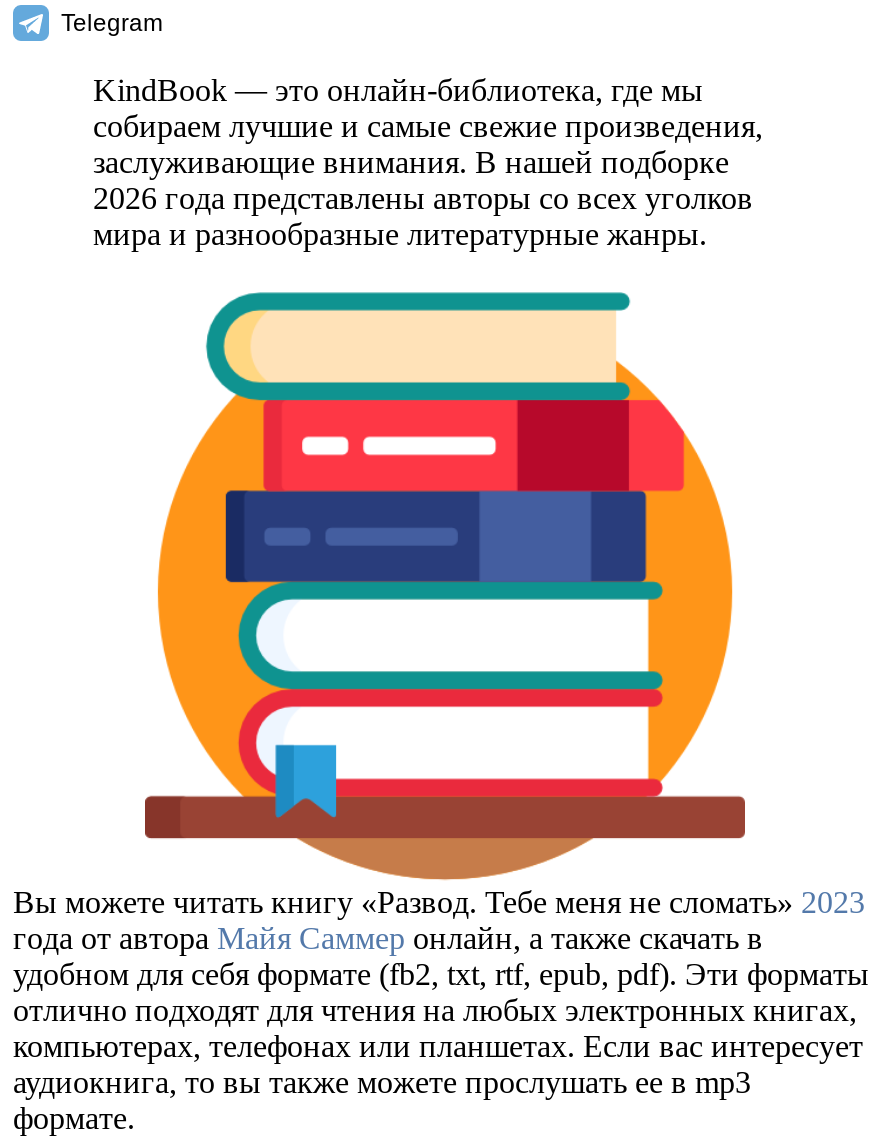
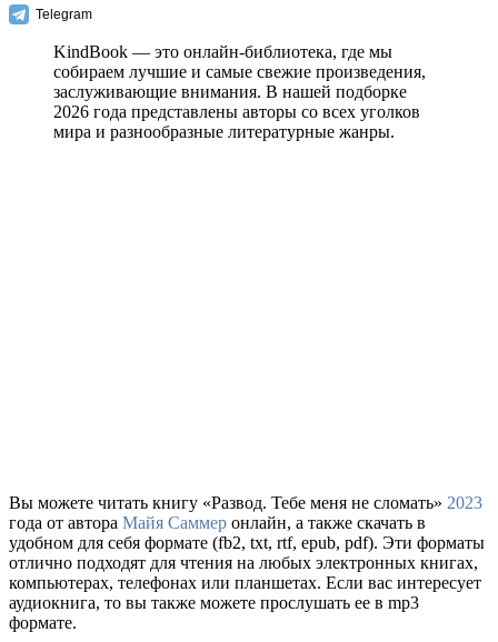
[143,291,747,881] [image] -> none

